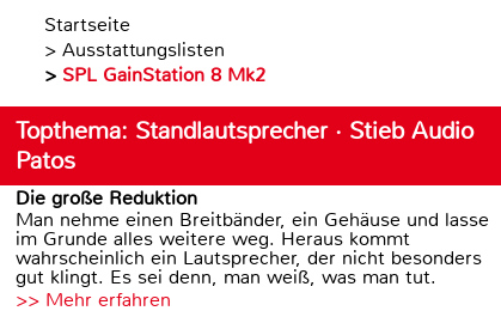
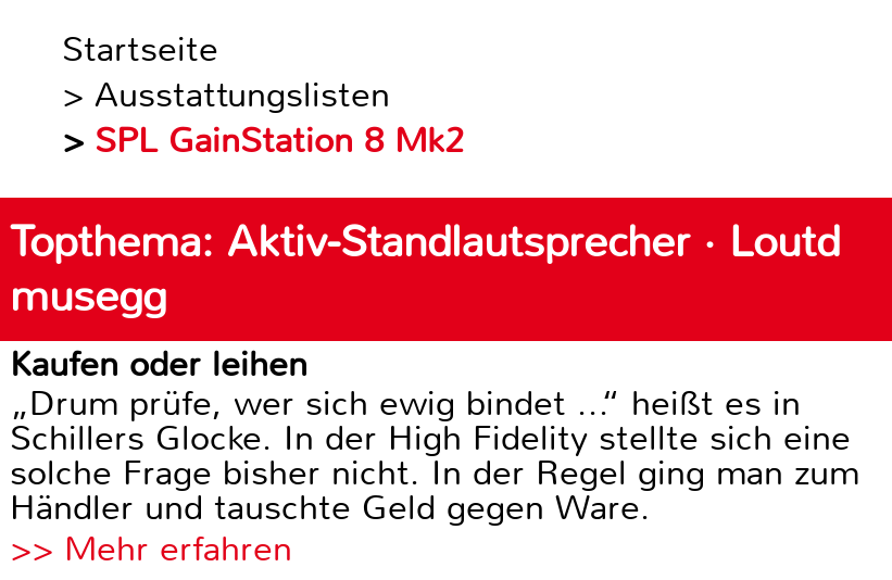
[16,116,489,289] Topthema: Standlautsprecher · Stieb Audio | Patos | Die große Reduktion | Man nehme einen Breitbänder, ein Gehäuse und lasse | im Grunde alles weitere weg. Heraus kommt | wahrscheinlich ein Lautsprecher, der nicht besonders | gut klingt. Es sei denn, man weiß, was man tut. -> [10,215,859,530] Topthema: Aktiv-Standlautsprecher · Loutd | musegg | Kaufen oder leihen | „Drum prüfe, wer sich ewig bindet ...“ heißt es in | Schillers Glocke. In der High Fidelity stellte sich eine | solche Frage bisher nicht. In der Regel ging man zum | Händler und tauschte Geld gegen Ware.

